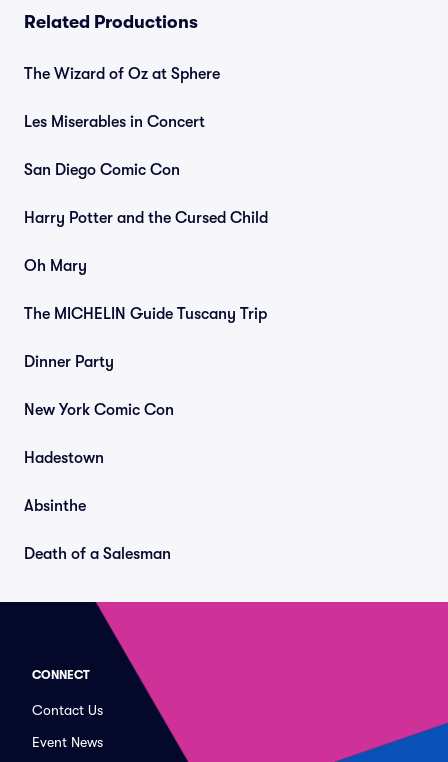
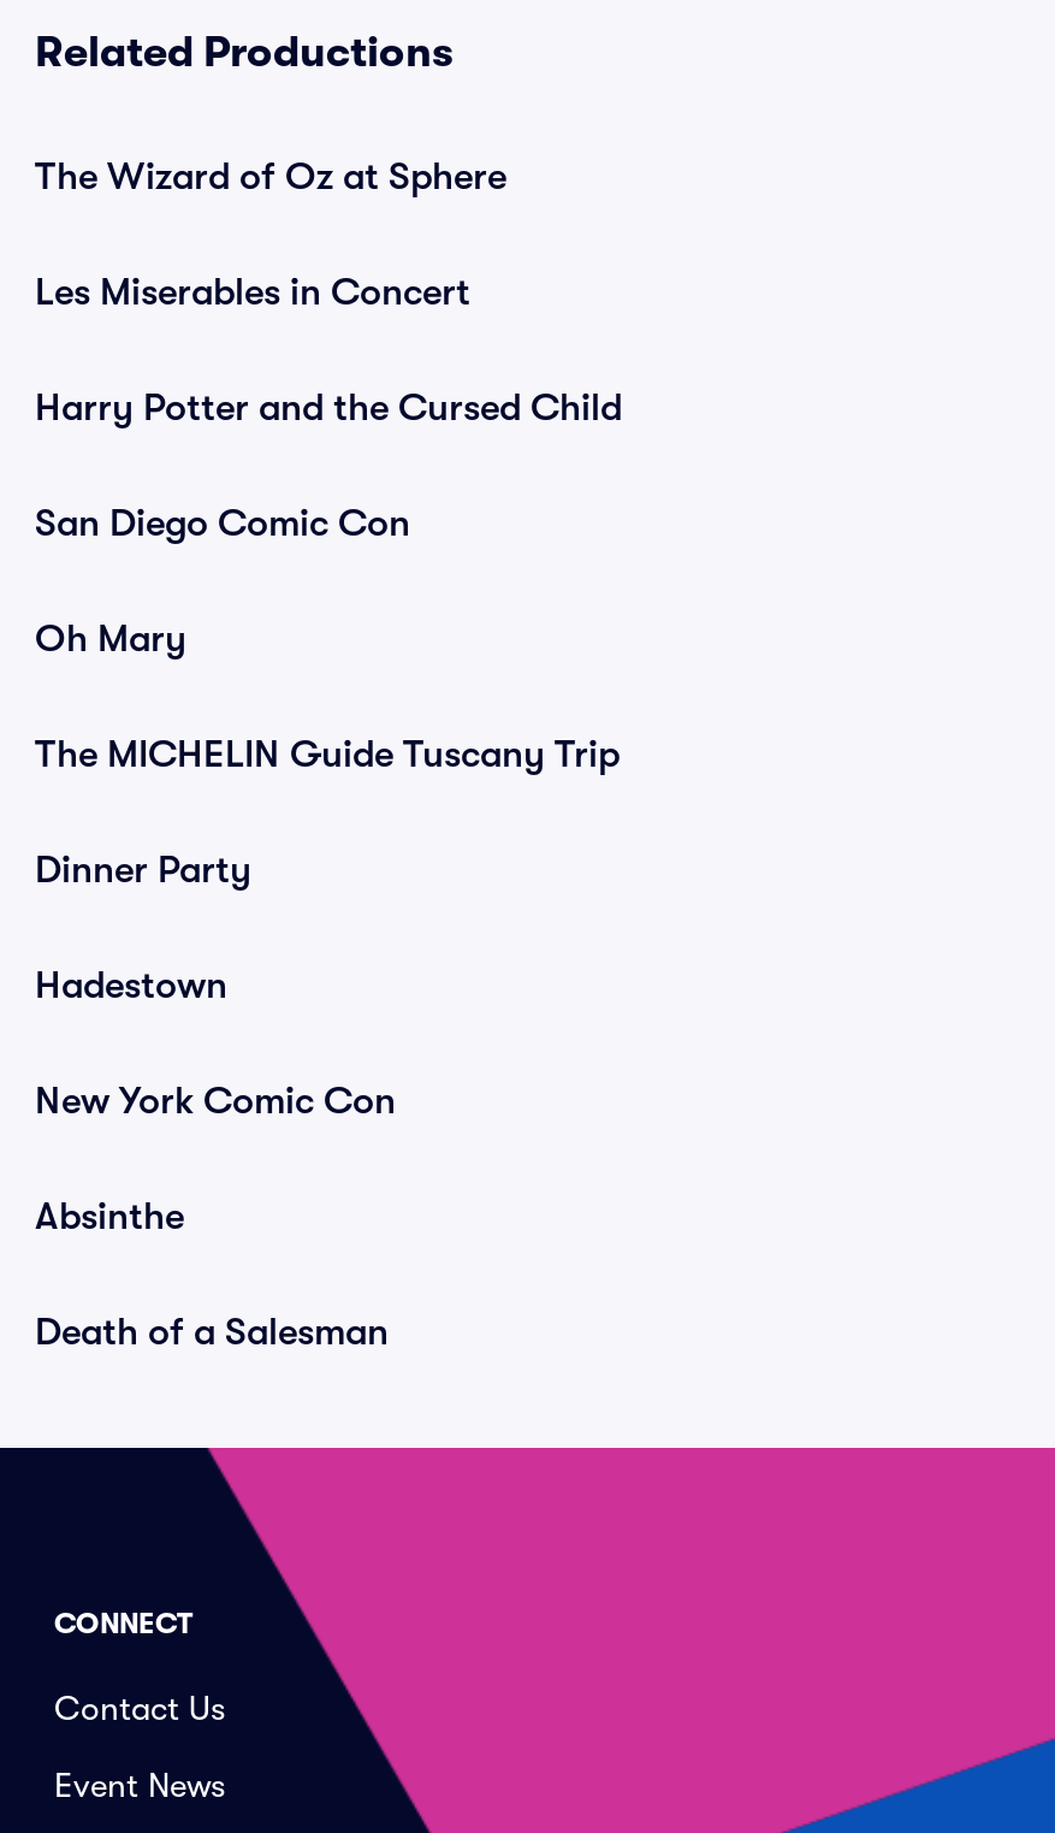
moved [24,161,180,179] -> [35,502,410,545]: San Diego Comic Con
moved [24,209,268,227] -> [35,386,622,430]: Harry Potter and the Cursed Child
moved [24,401,174,419] -> [35,1080,396,1123]: New York Comic Con
moved [24,449,104,467] -> [35,964,227,1007]: Hadestown

